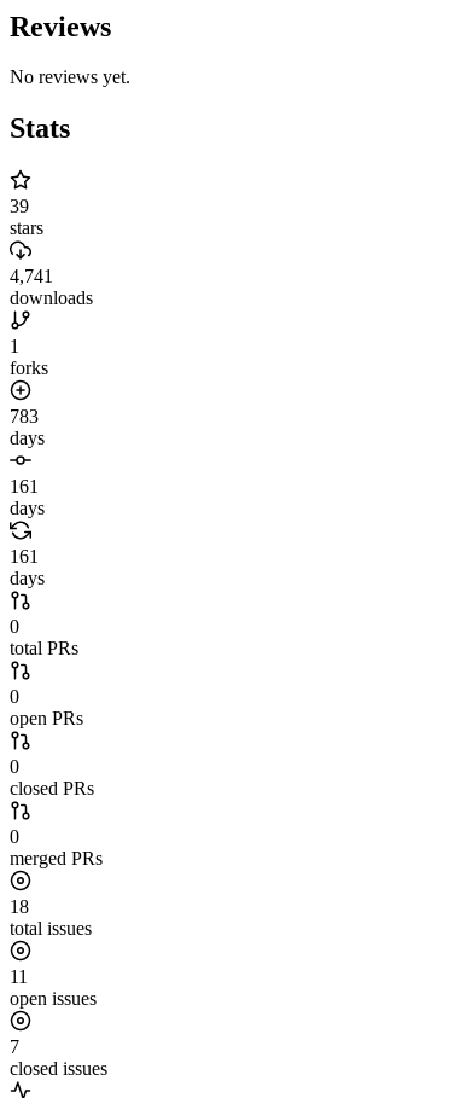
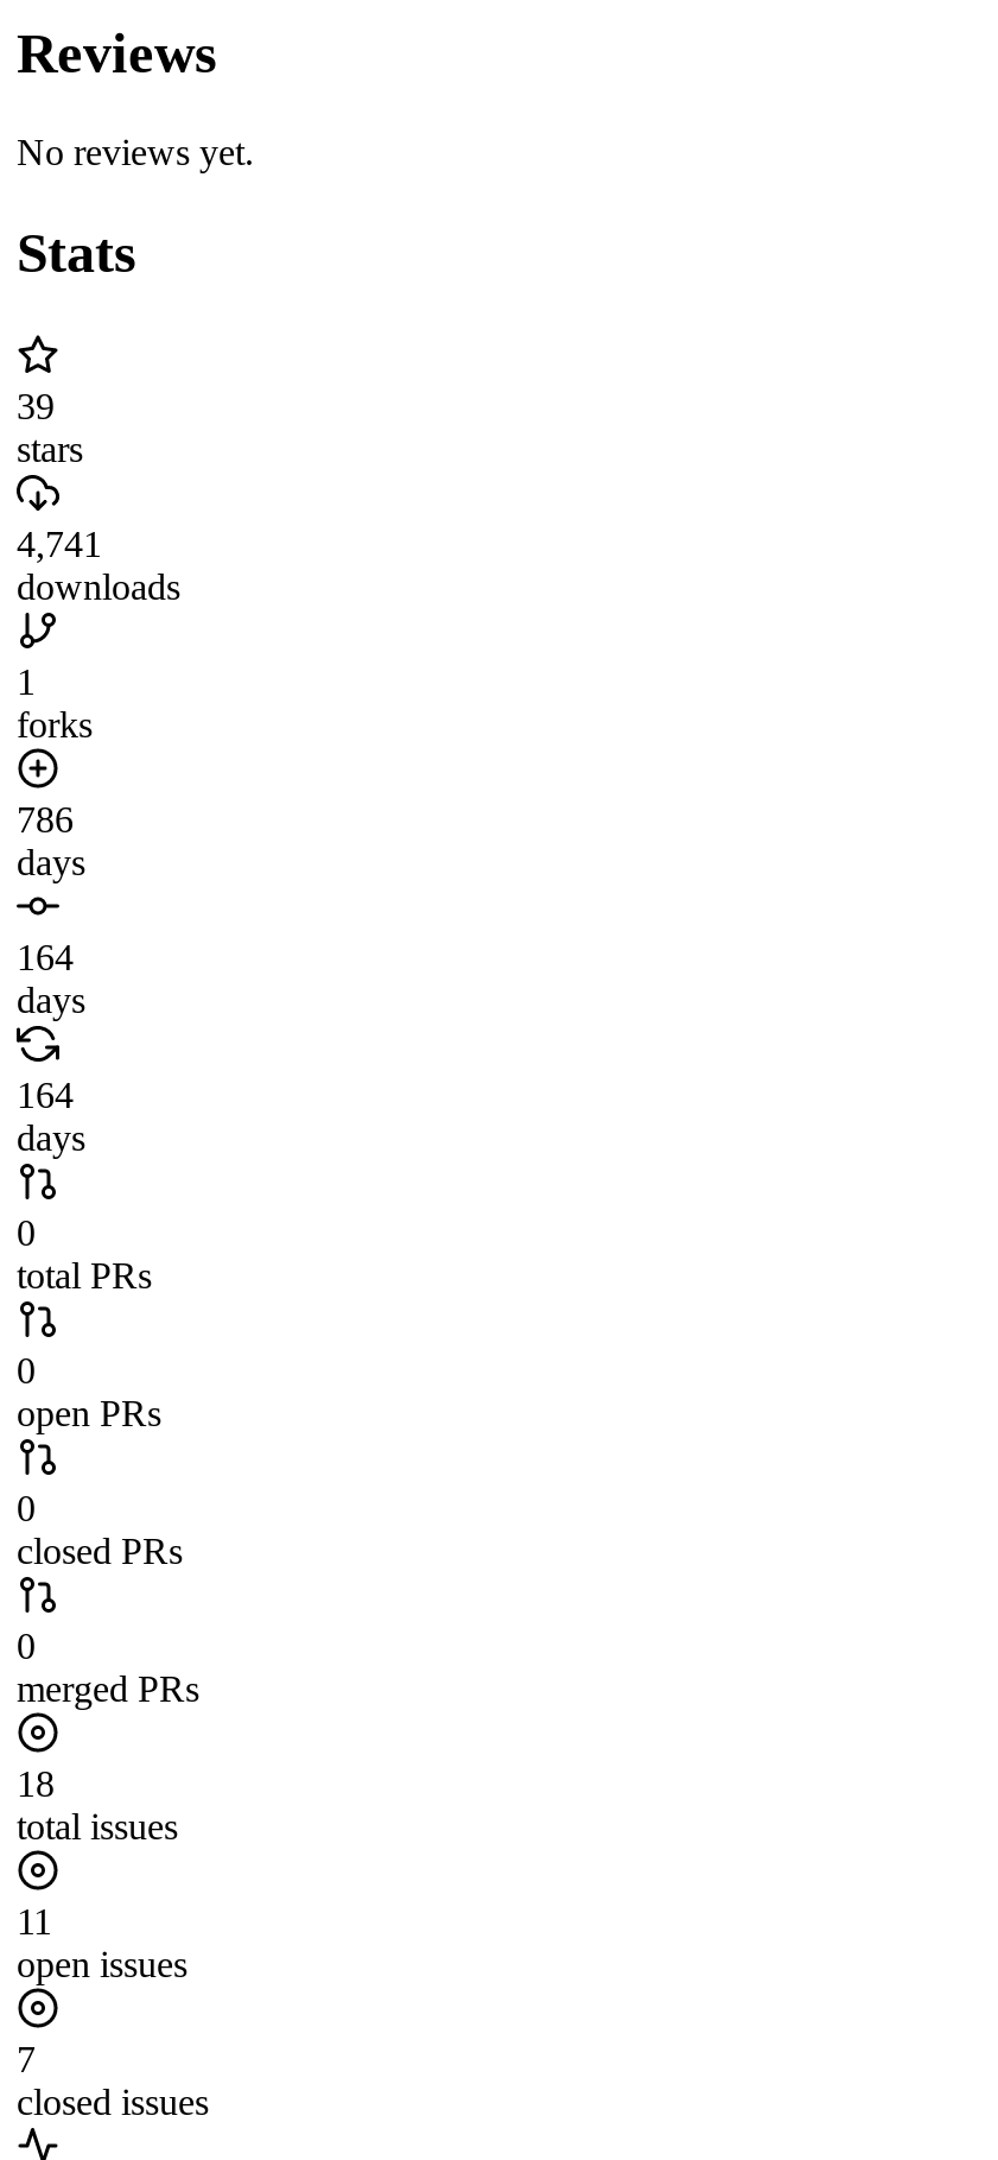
[10,406,39,427] 783 -> [17,800,74,840] 786
[10,476,39,497] 161 -> [17,937,74,978] 164
[10,546,39,567] 161 -> [17,1075,74,1116] 164

